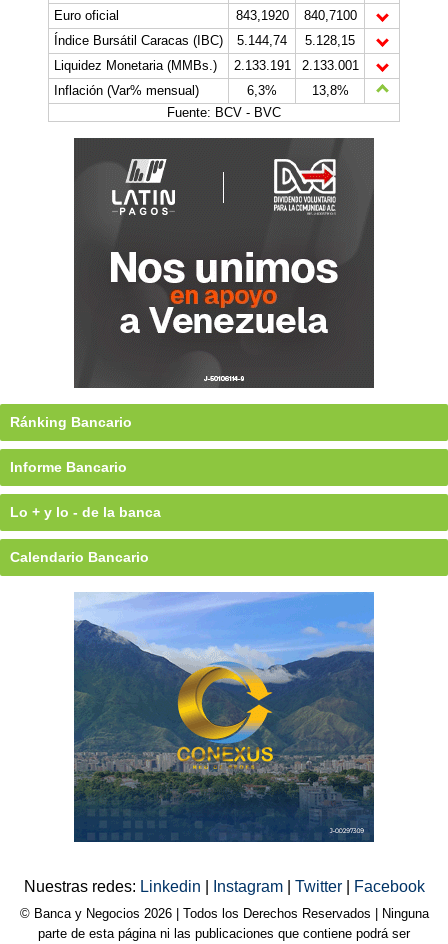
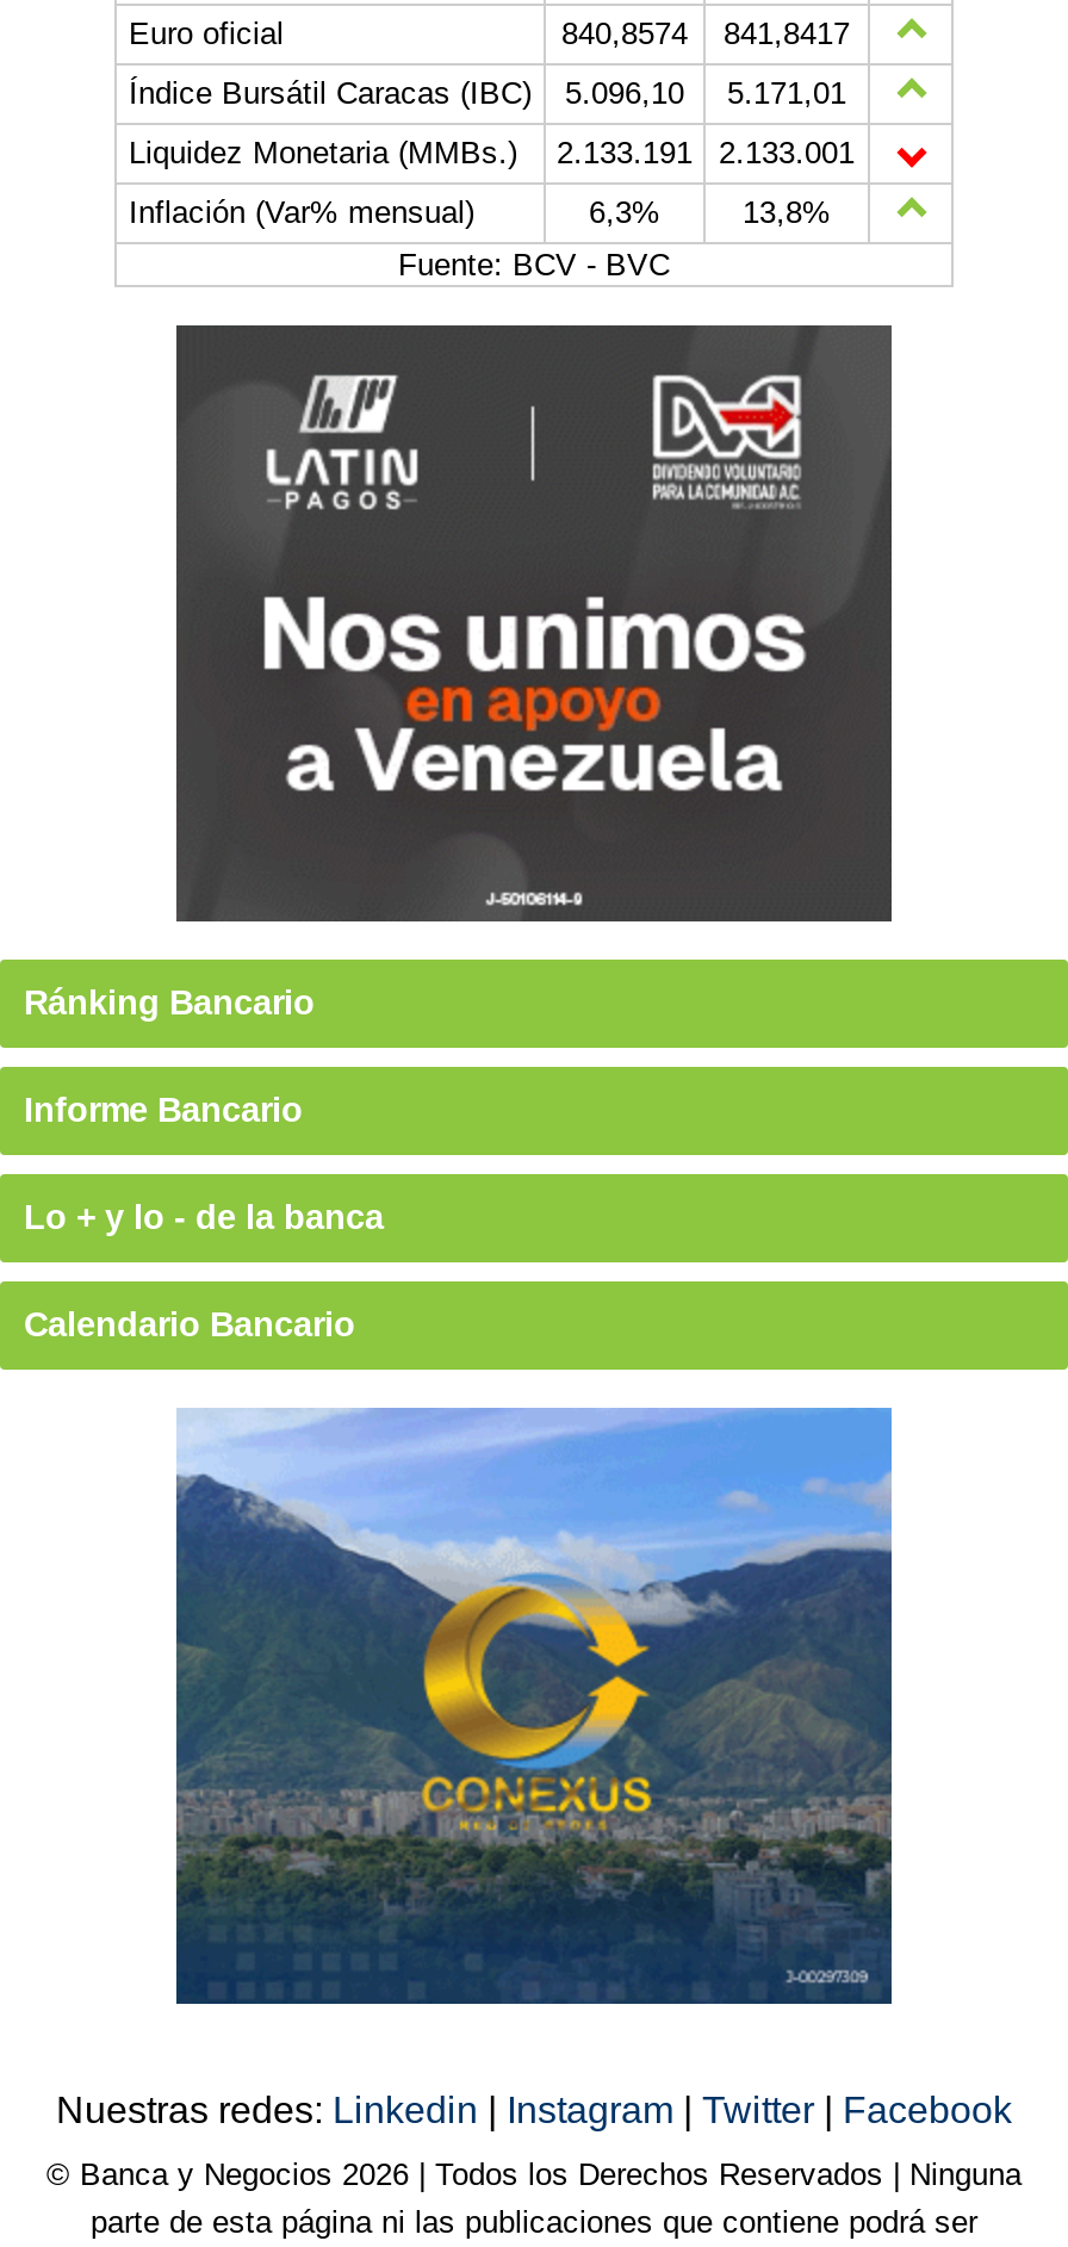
[235,8,288,23] 843,1920 -> [561,15,688,51] 840,8574
[303,8,356,23] 840,7100 -> [724,15,850,51] 841,8417
[237,33,287,48] 5.144,74 -> [565,75,684,111] 5.096,10
[305,33,355,48] 5.128,15 -> [727,75,846,111] 5.171,01

